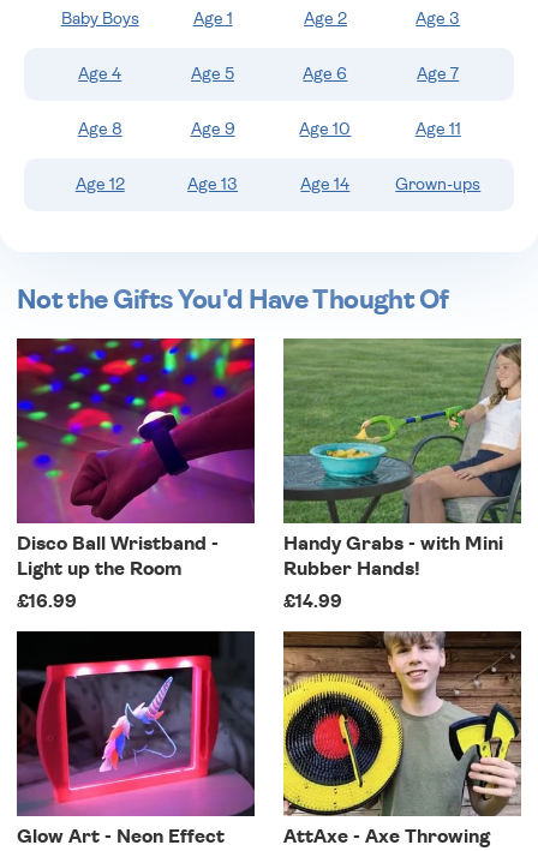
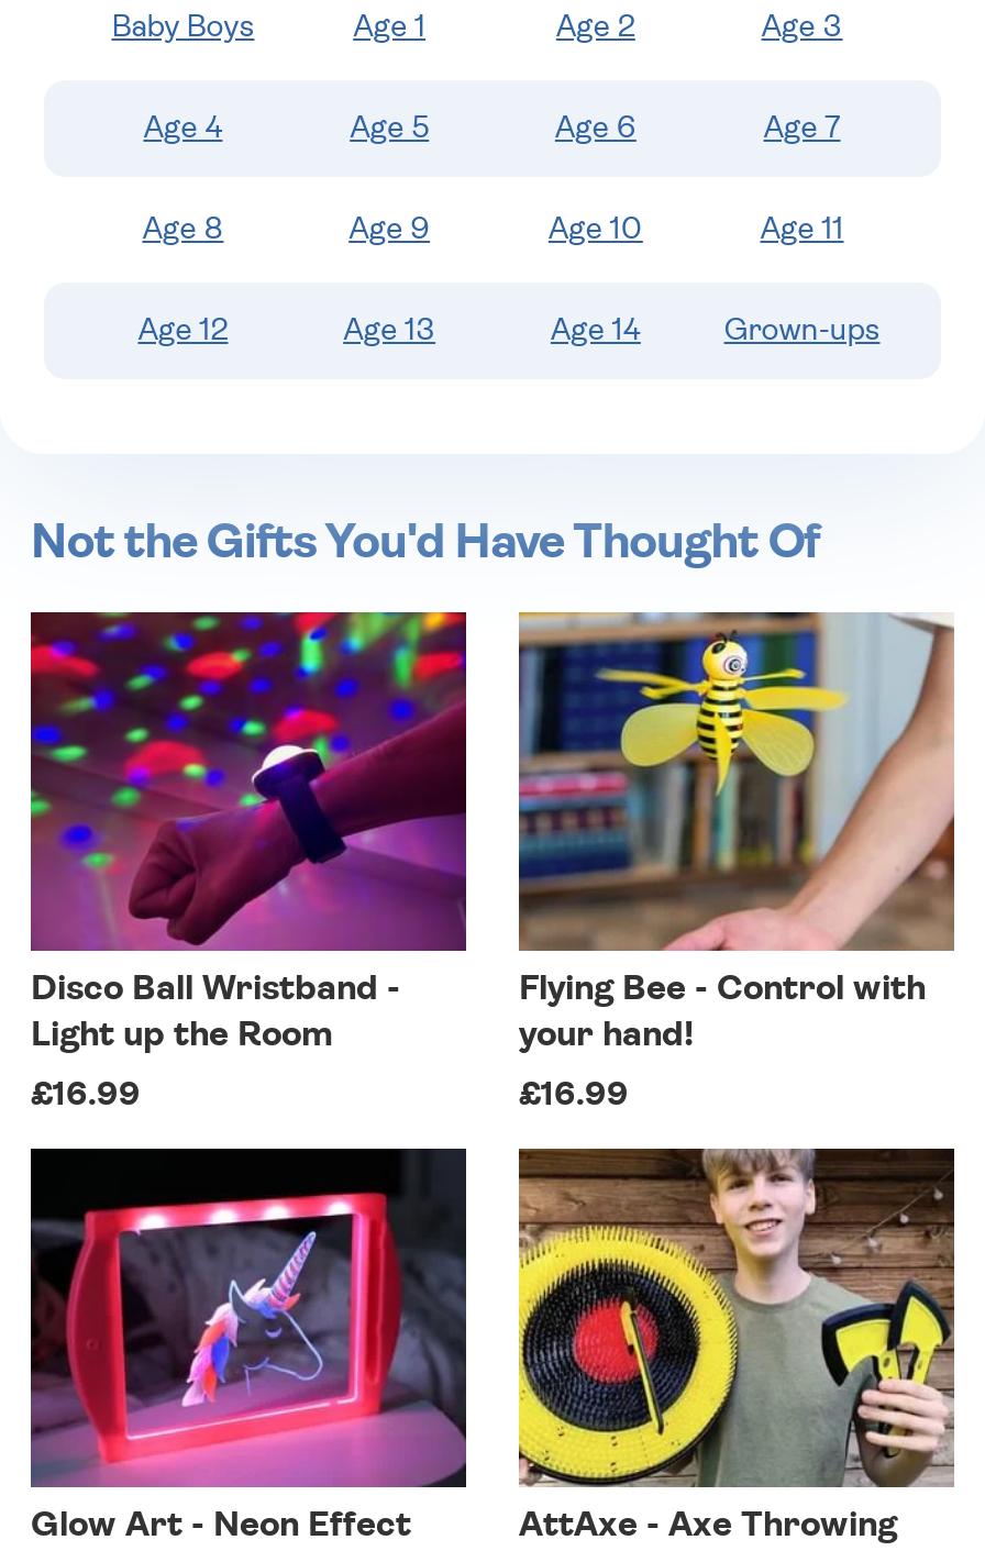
[283,337,522,579] [image] | Handy Grabs - with Mini | Rubber Hands! -> [519,610,954,1052] [image] | Flying Bee - Control with | your hand!
[283,593,342,611] £14.99 -> [519,1079,629,1112] £16.99

